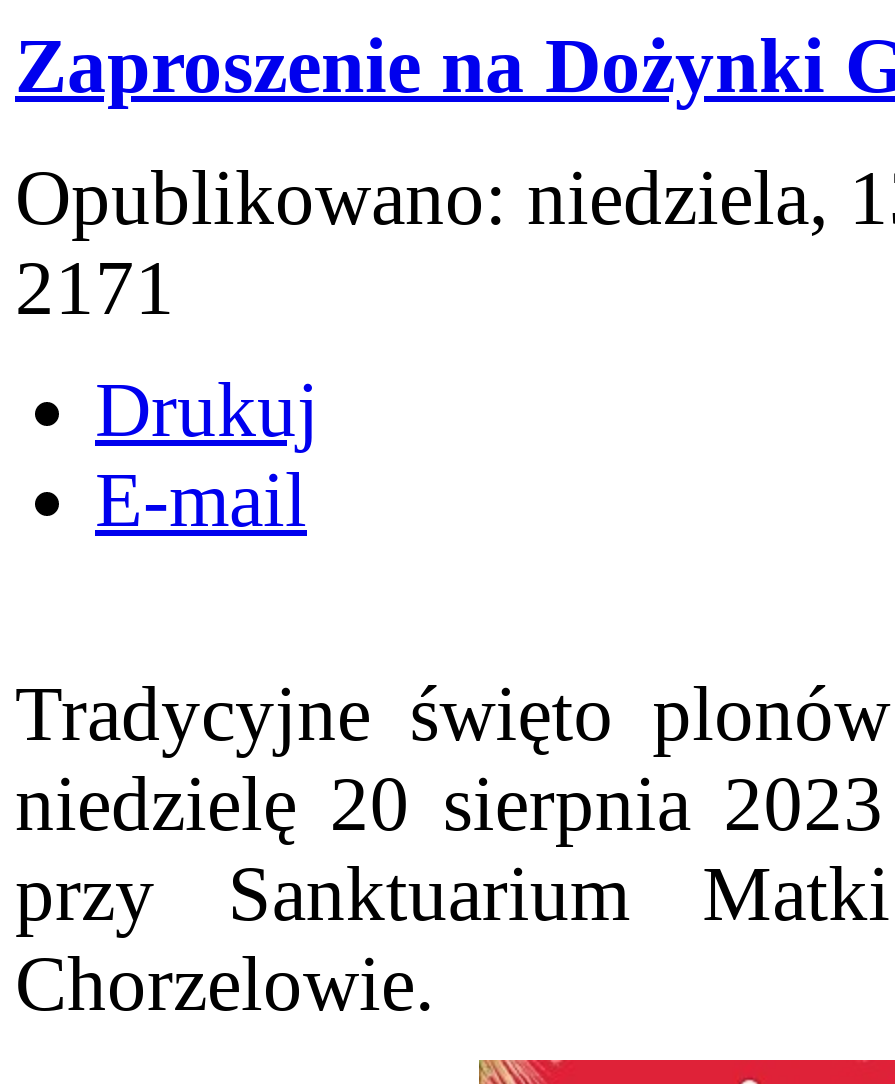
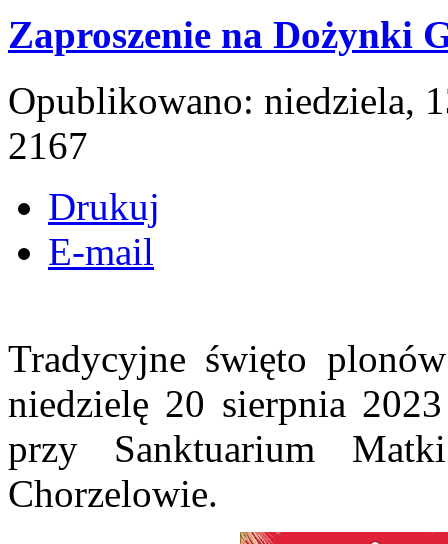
[15,244,175,330] 2171 -> [8,124,88,167] 2167

